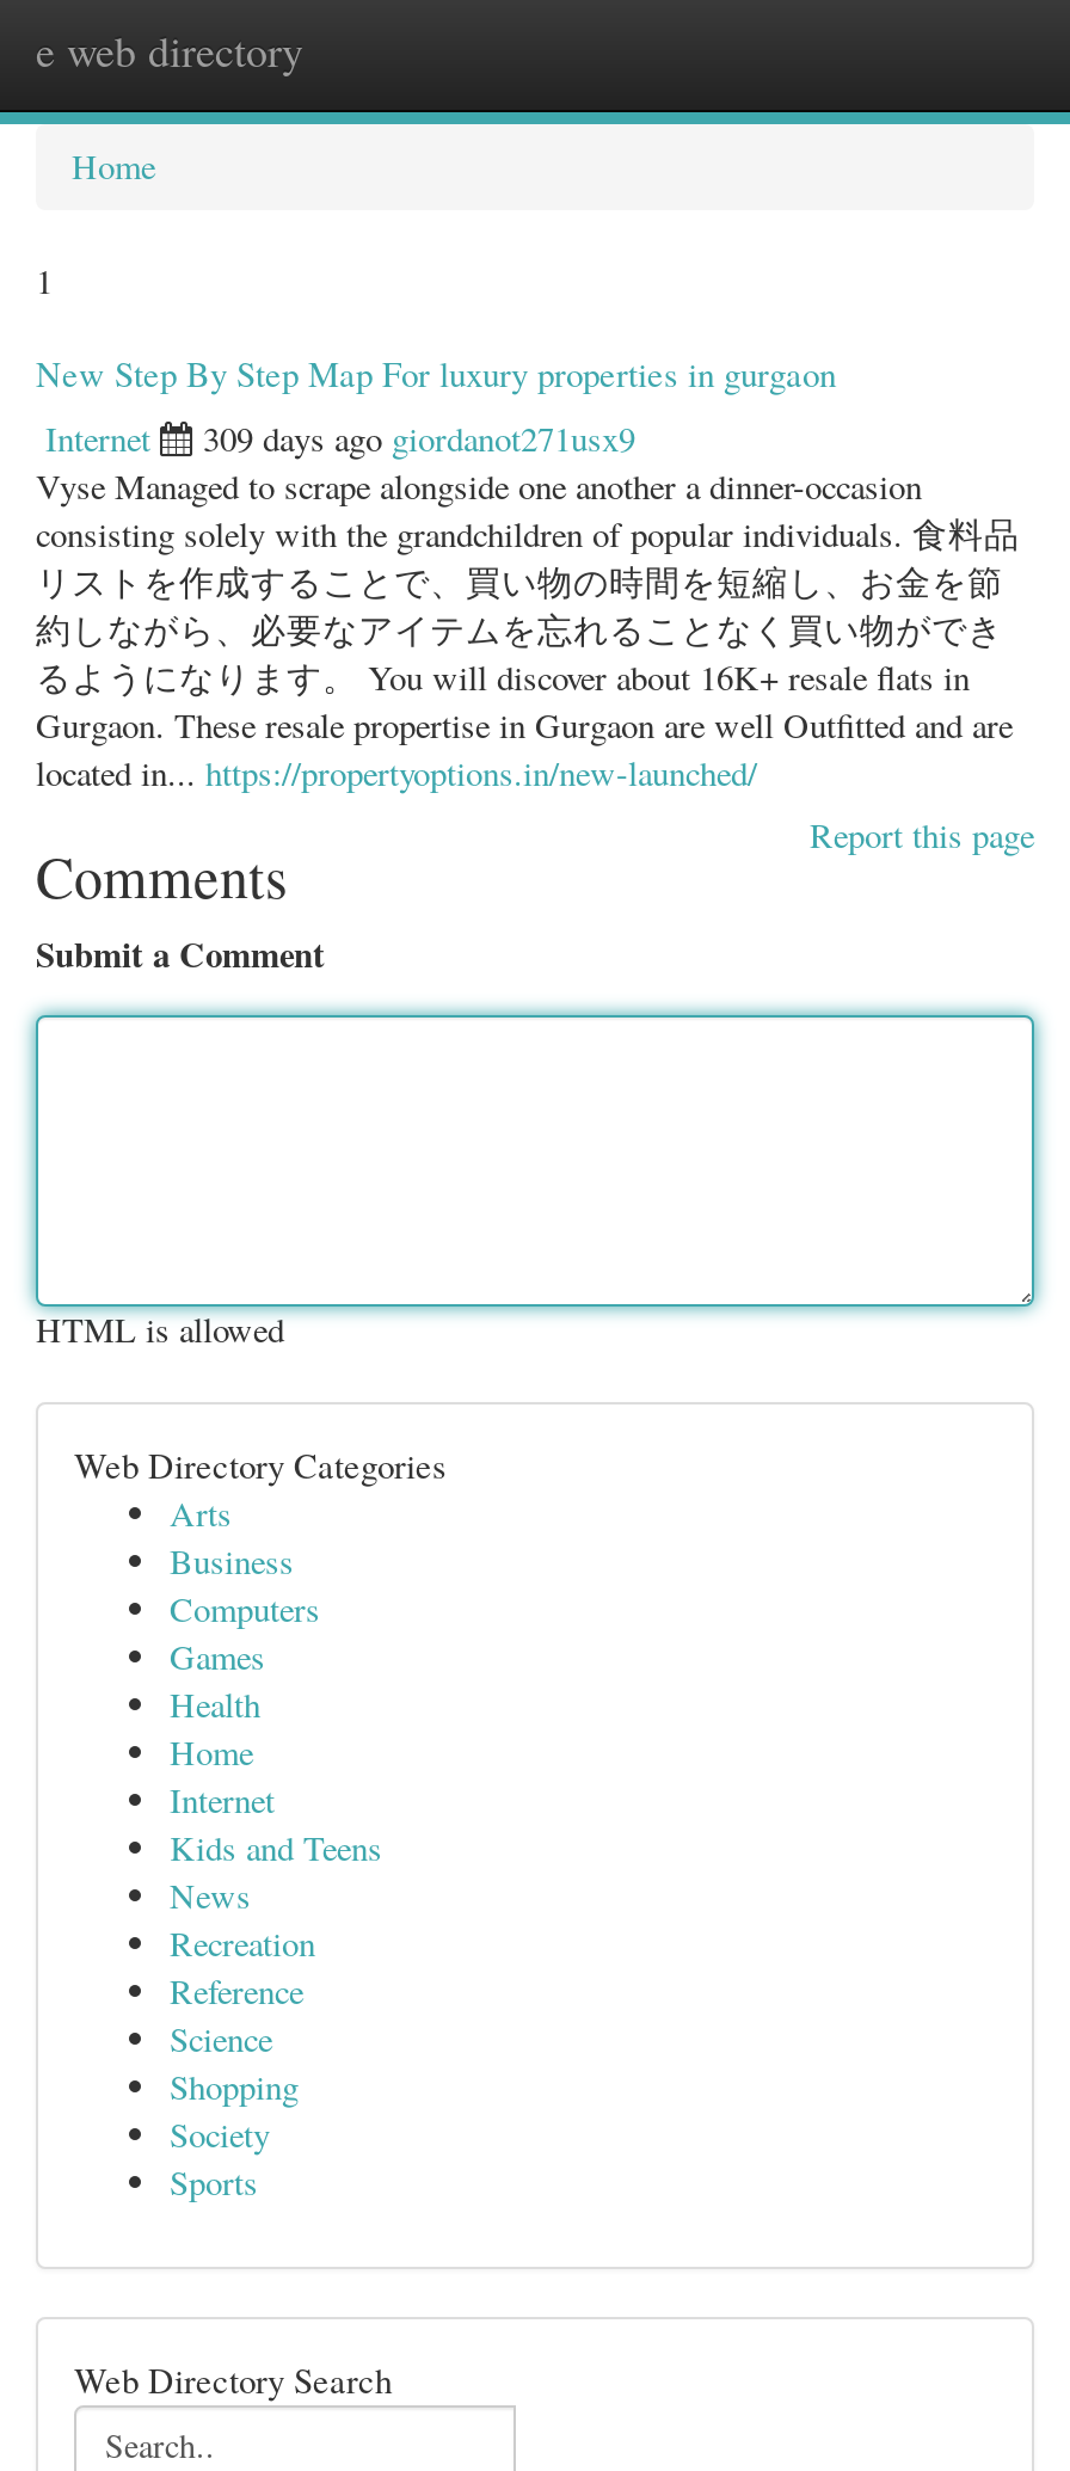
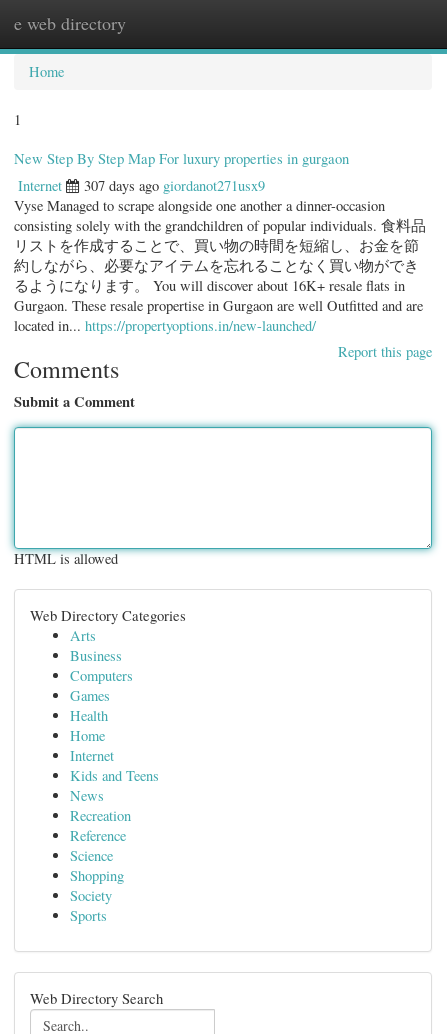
[203,416,635,461] 309 days ago giordanot271usx9 -> [84,176,265,195] 307 days ago giordanot271usx9

